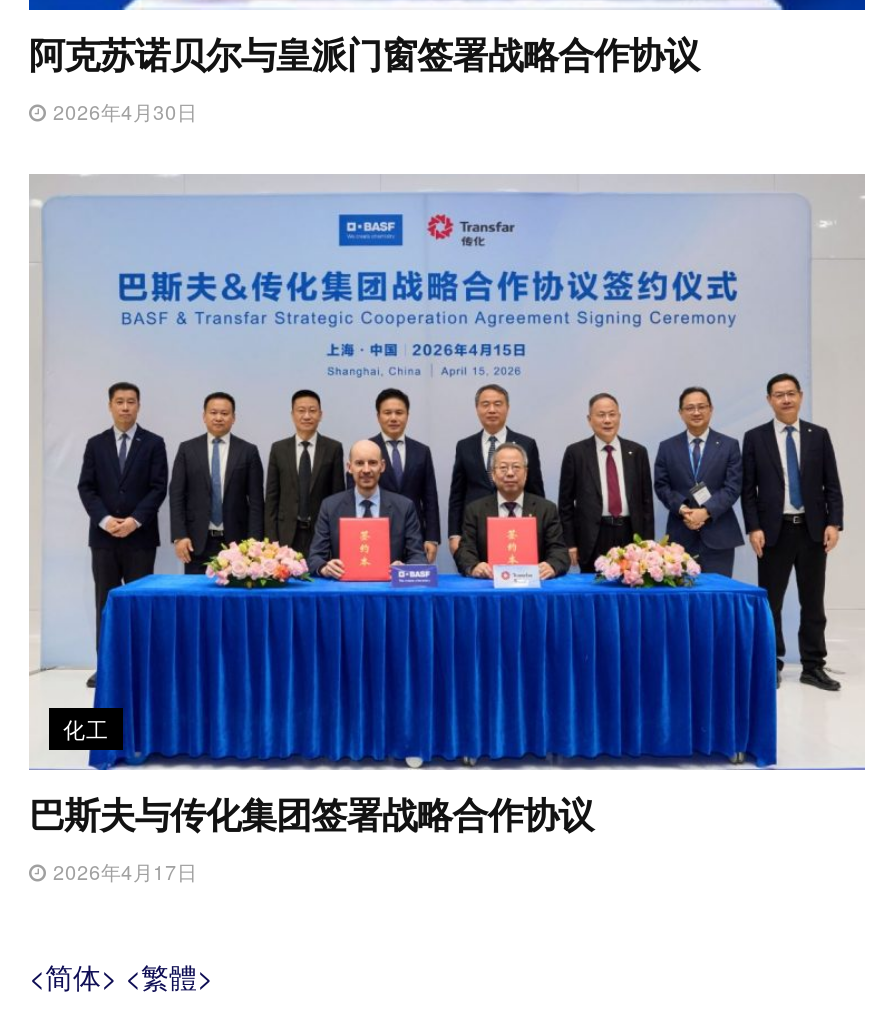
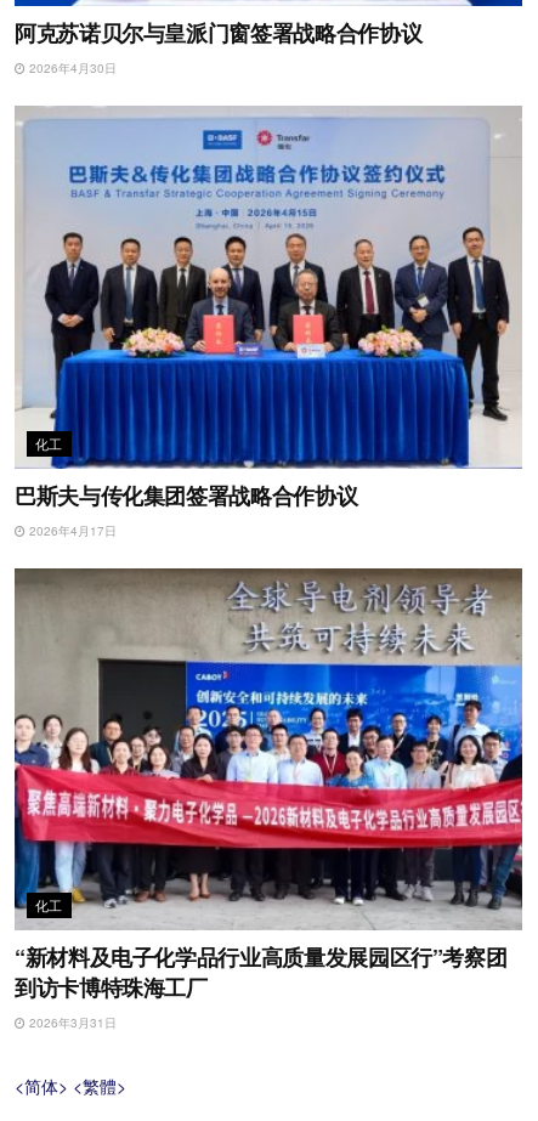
none -> [13,567,523,1032] [image] | 化工 | “新材料及电子化学品行业高质量发展园区行”考察团 | 到访卡博特珠海工厂 | 2026年3月31日

